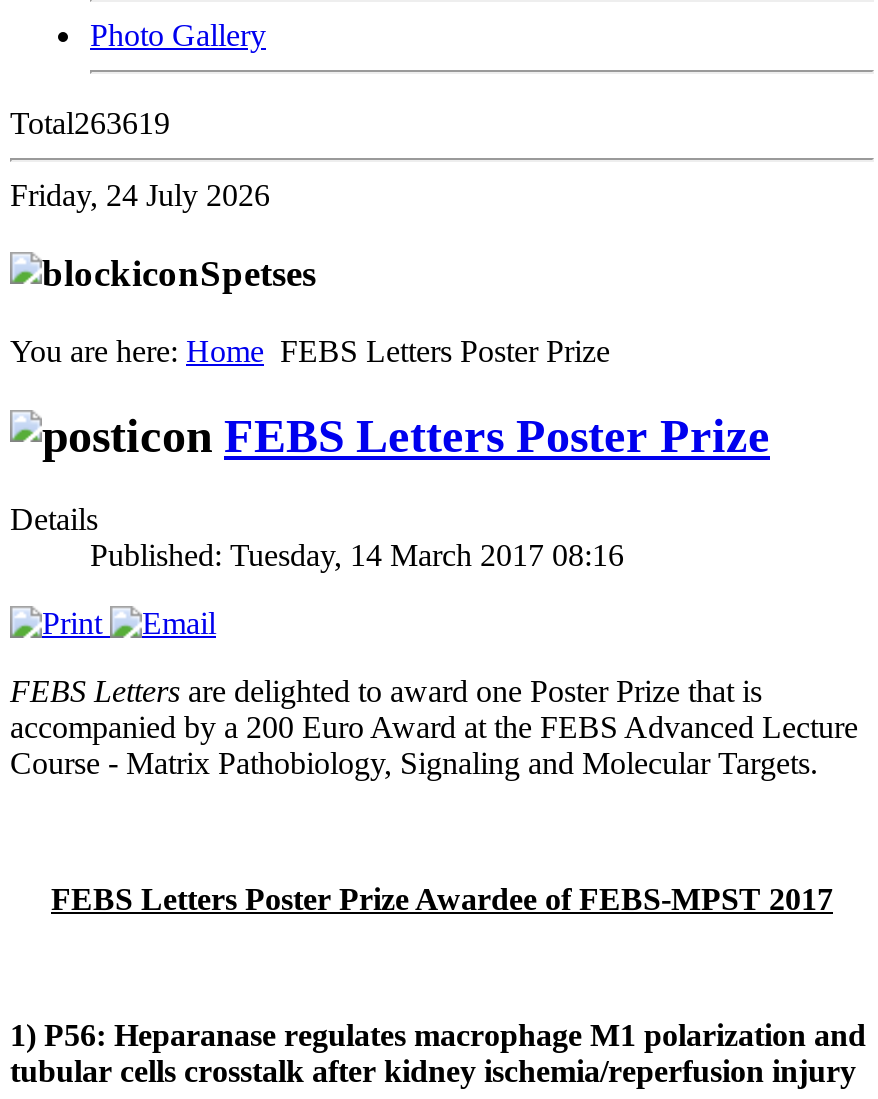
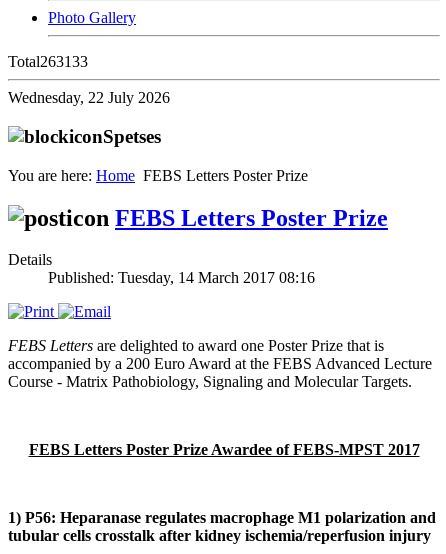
[10,106,170,140] Total263619 -> [8,53,88,70] Total263133
[10,178,270,212] Friday, 24 July 2026 -> [8,89,170,106] Wednesday, 22 July 2026

